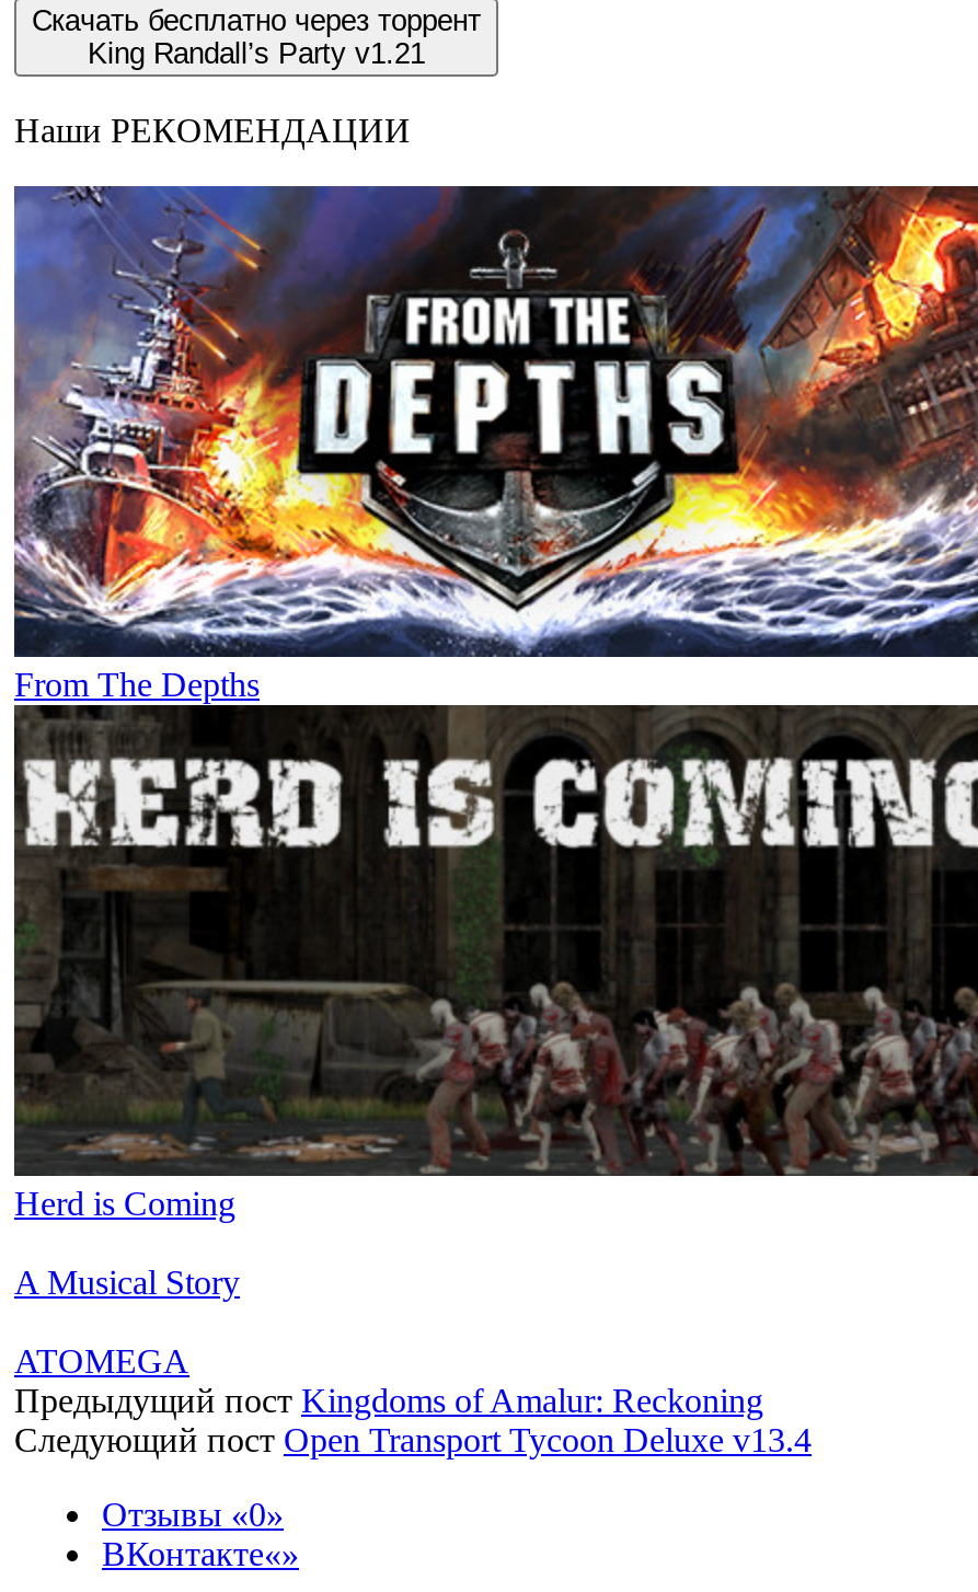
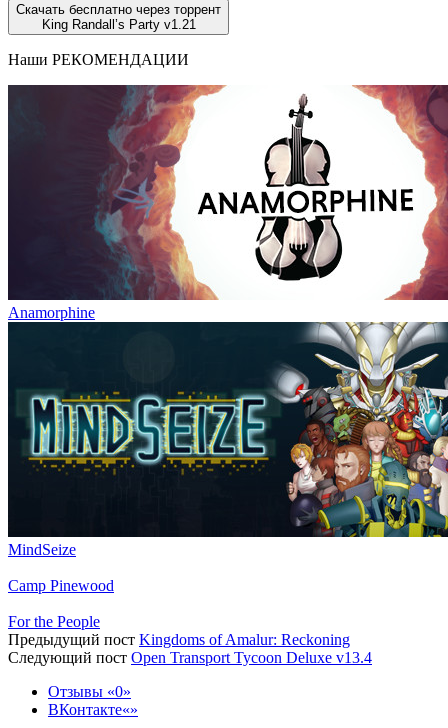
[12,184,971,703] [image] | From The Depths -> [7,84,445,321] [image] | Anamorphine
[14,703,971,1222] [image] | Herd is Coming -> [8,321,445,558] [image] | MindSeize
[14,1264,240,1301] A Musical Story -> [8,577,114,594] Camp Pinewood
[14,1343,189,1380] ATOMEGA -> [8,613,100,630] For the People

